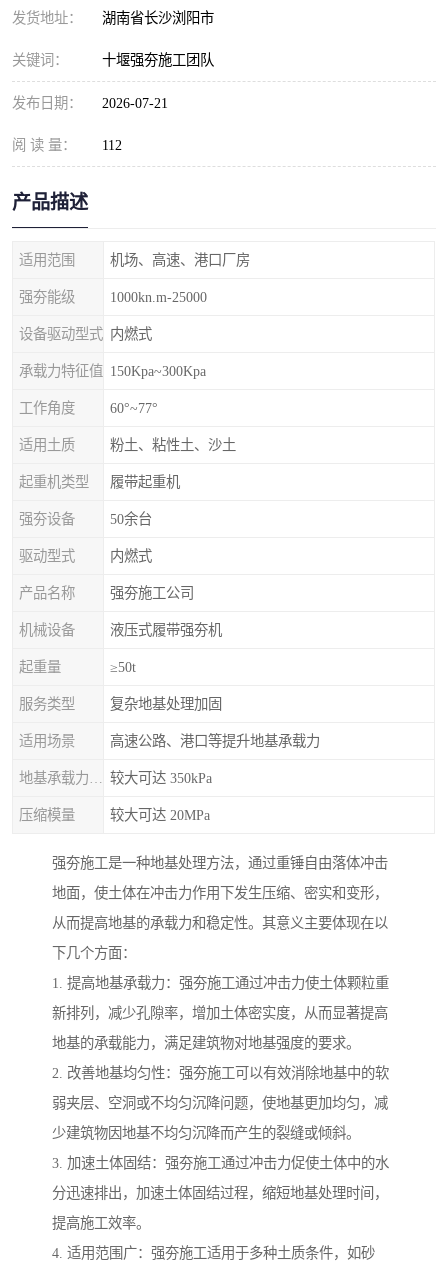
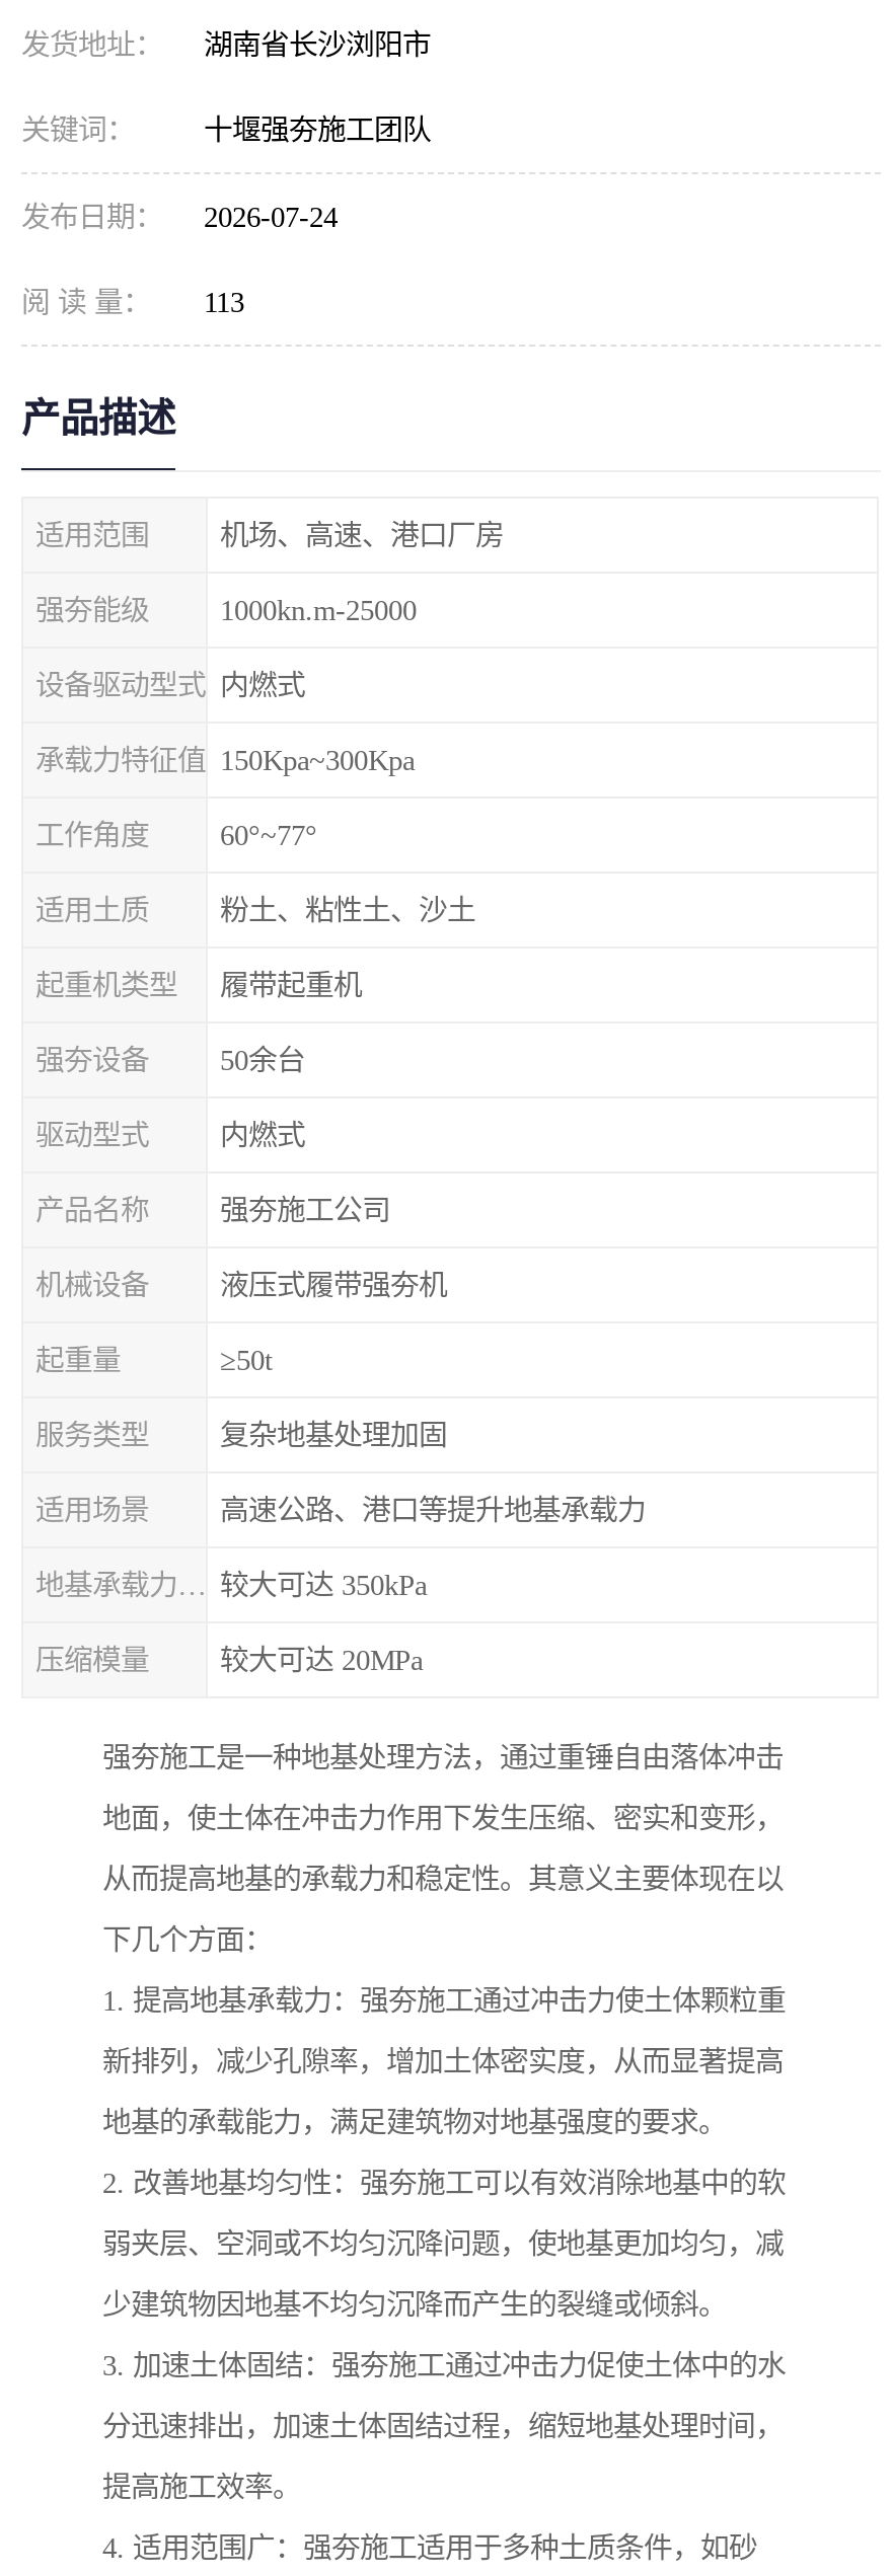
[12,95,168,111] 发布日期： 2026-07-21 -> [21,201,338,233] 发布日期： 2026-07-24
[12,137,122,153] 阅 读 量： 112 -> [21,286,244,318] 阅 读 量： 113

